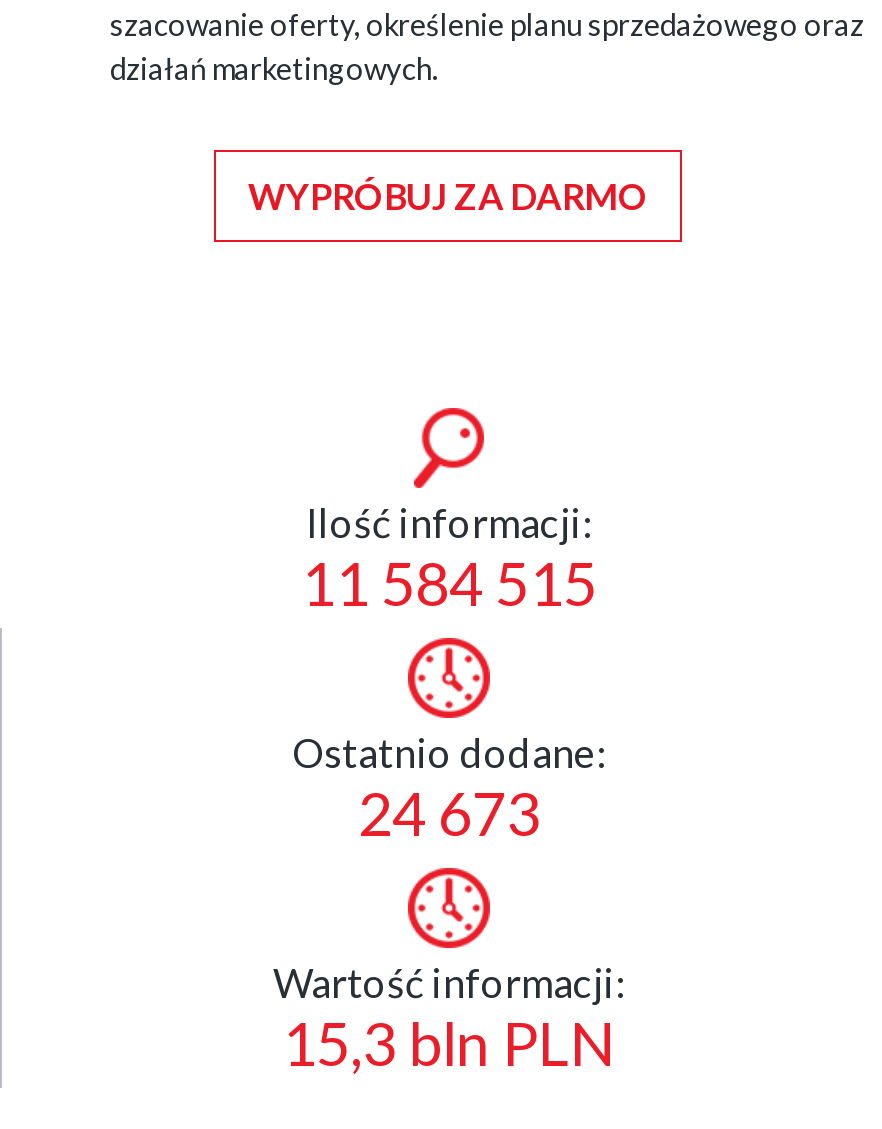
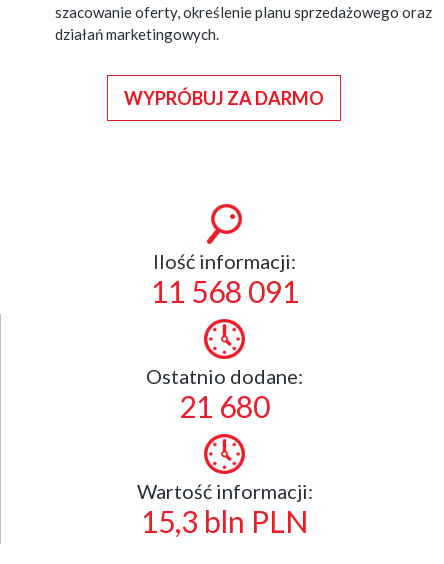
[301,546,597,618] 11 584 515 -> [150,273,298,309] 11 568 091
[358,776,540,848] 24 673 -> [179,388,270,424] 21 680

